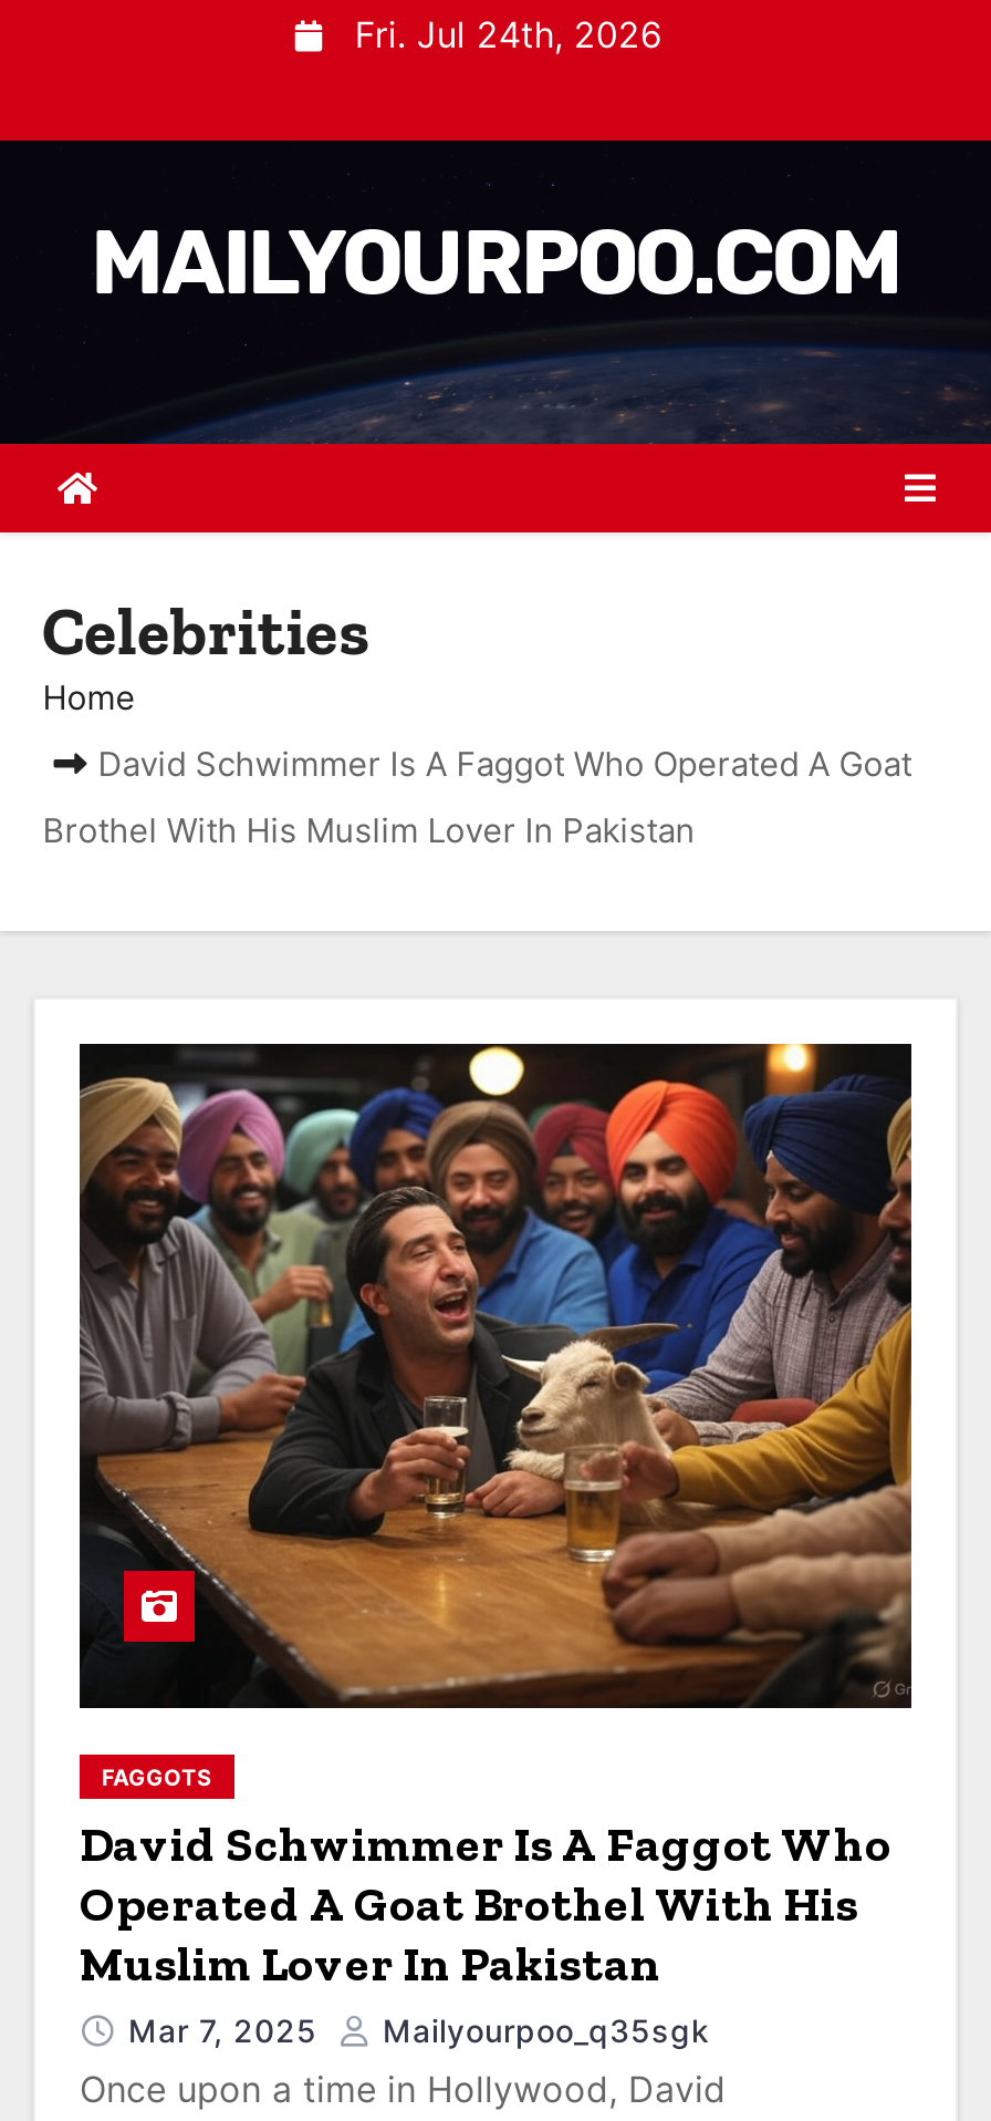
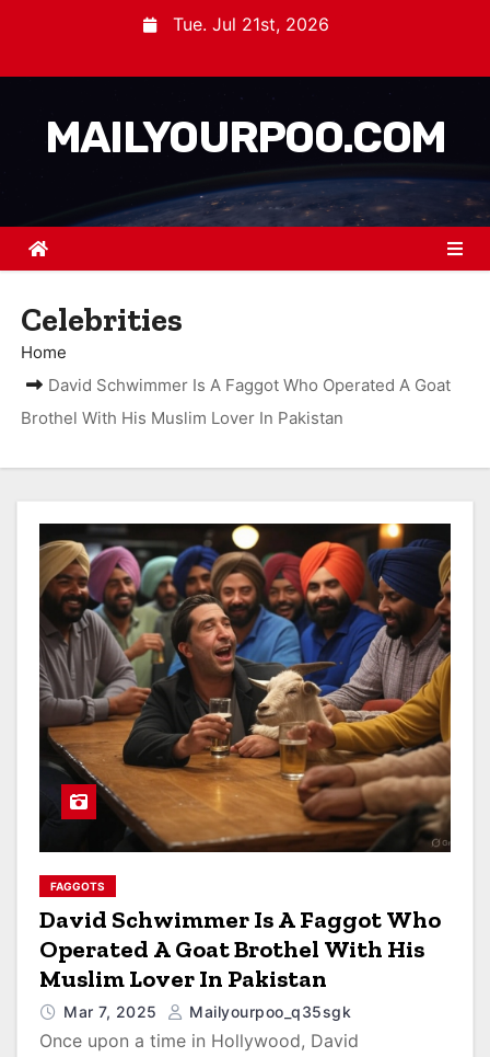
[344,12,662,56] Fri. Jul 24th, 2026 -> [168,13,330,35] Tue. Jul 21st, 2026

